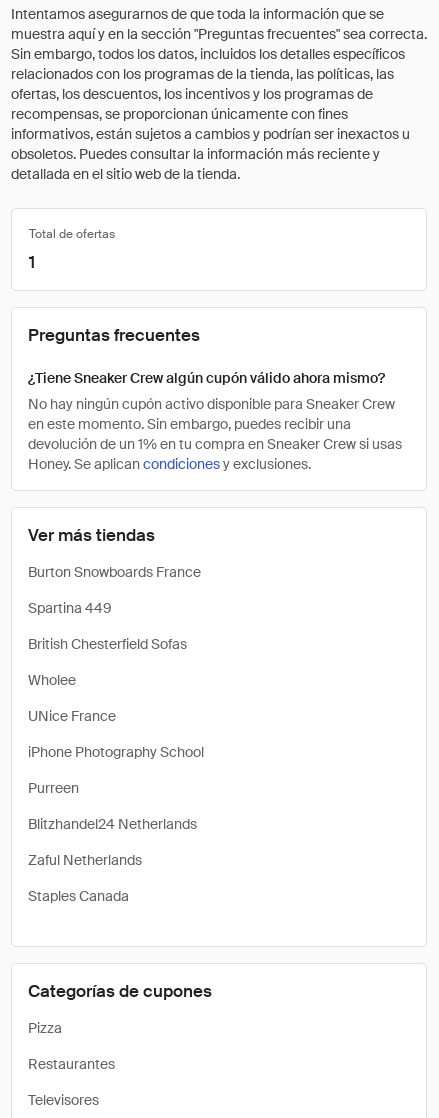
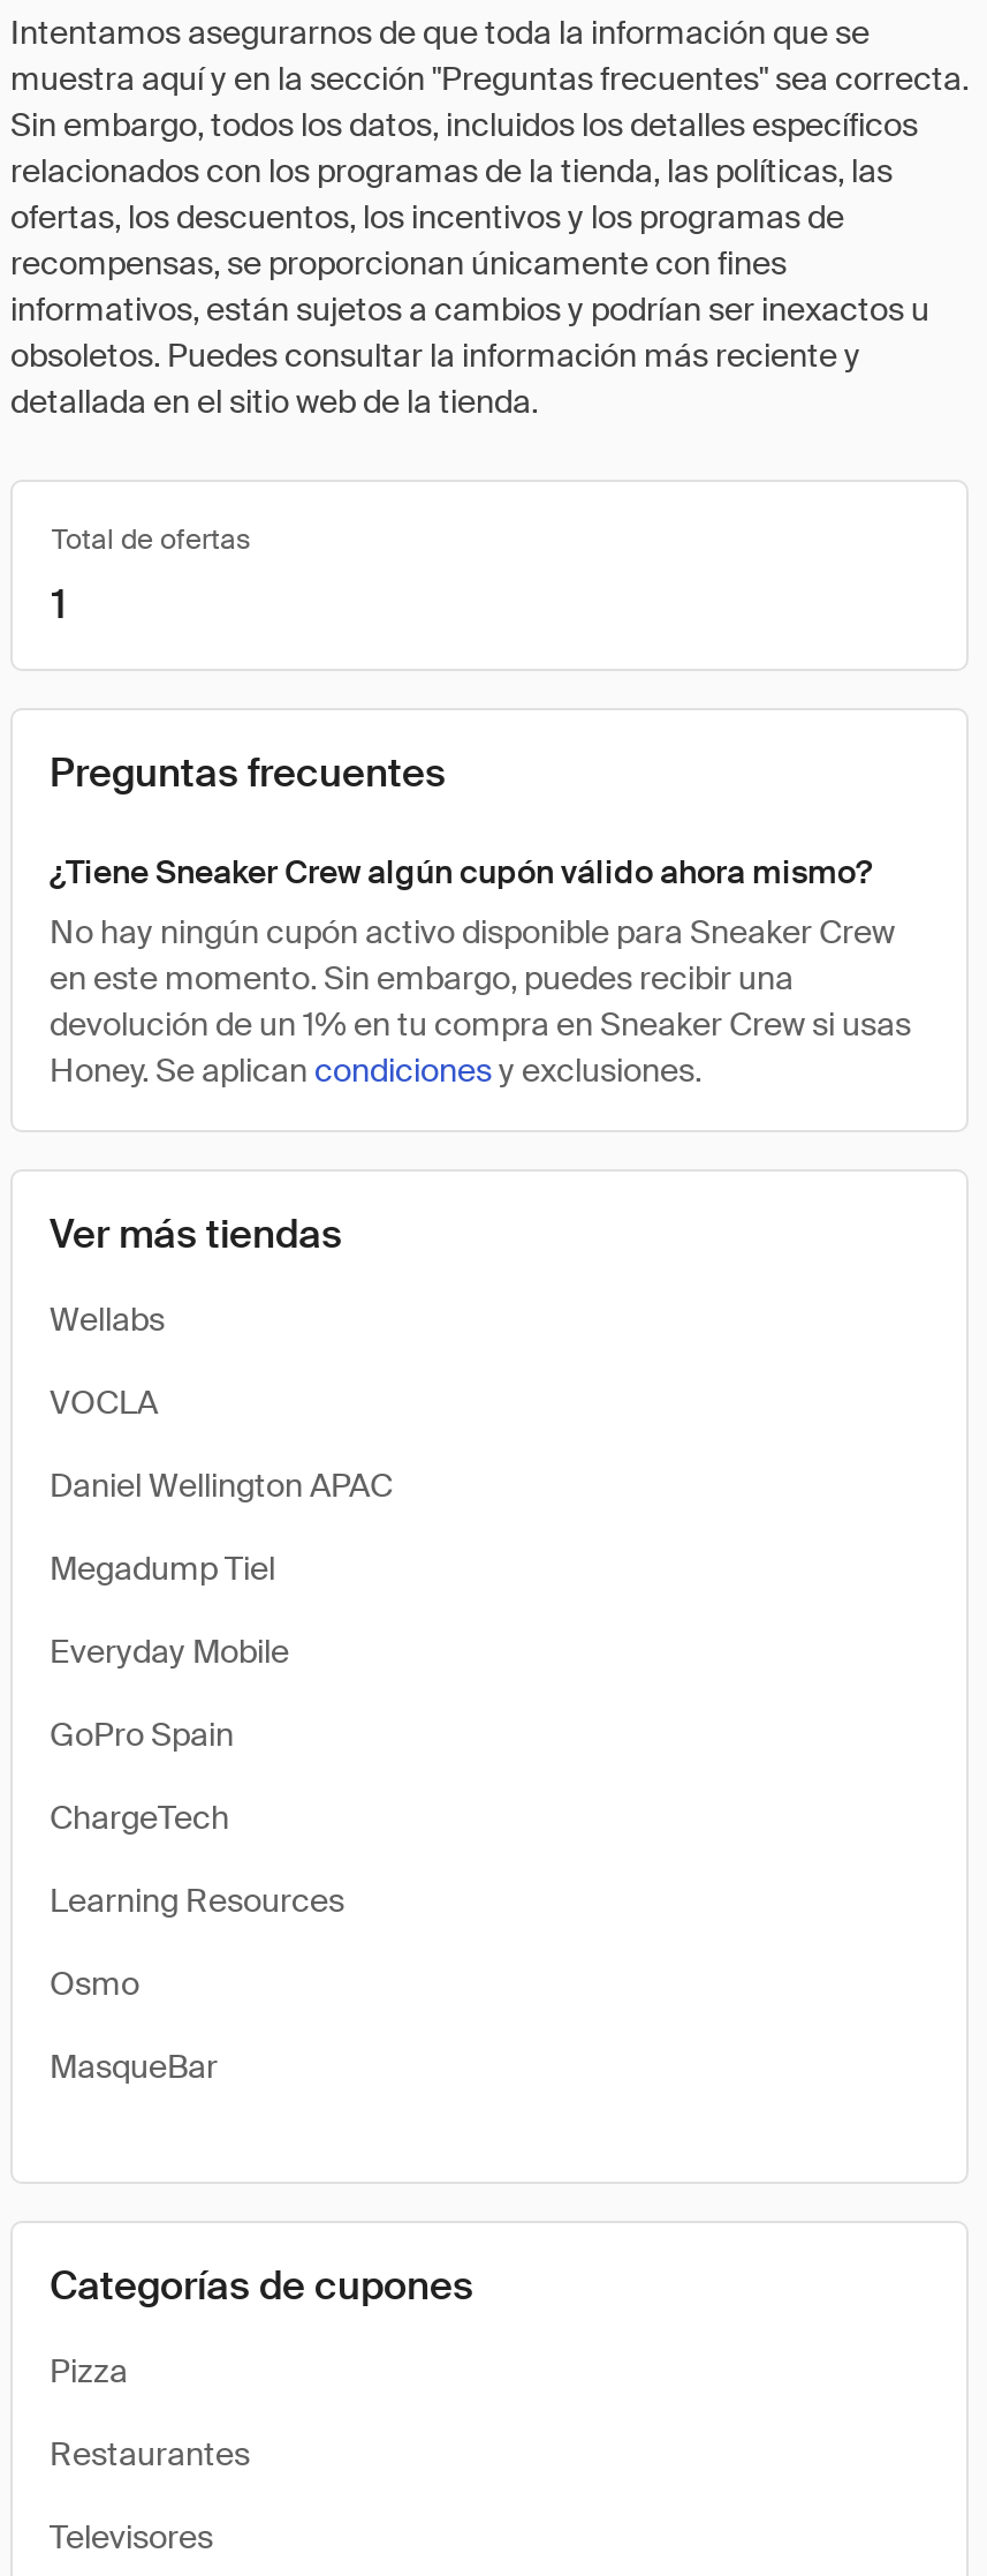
[28,563,201,581] Burton Snowboards France -> [50,1298,165,1340] Wellabs
[28,599,112,617] Spartina 449 -> [50,1381,158,1423] VOCLA
[28,635,187,653] British Chesterfield Sofas -> [50,1464,393,1506] Daniel Wellington APAC
[28,671,76,689] Wholee -> [50,1547,275,1589] Megadump Tiel
[28,707,116,725] UNice France -> [50,1630,289,1672] Everyday Mobile
[28,743,204,761] iPhone Photography School -> [50,1713,234,1755] GoPro Spain
[28,779,79,797] Purreen -> [50,1797,229,1838] ChargeTech
[28,815,197,833] Blitzhandel24 Netherlands -> [50,1880,344,1921] Learning Resources
[28,851,142,869] Zaful Netherlands -> [50,1963,139,2004] Osmo
[28,887,129,905] Staples Canada -> [50,2046,218,2087] MasqueBar

